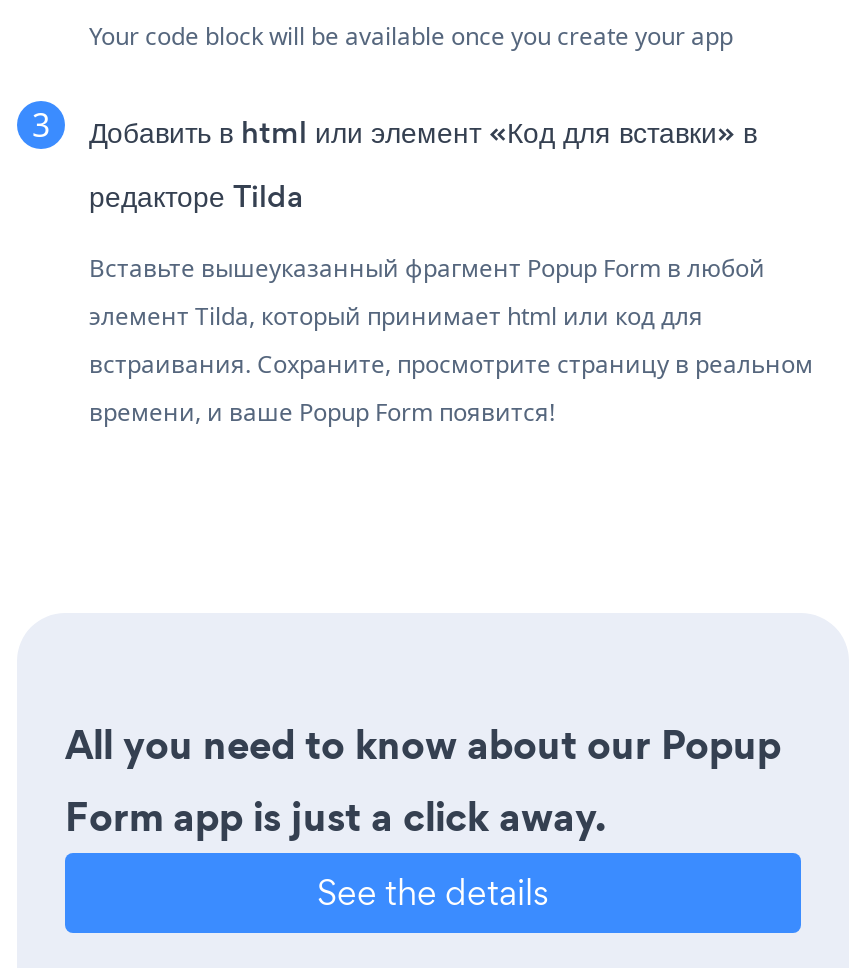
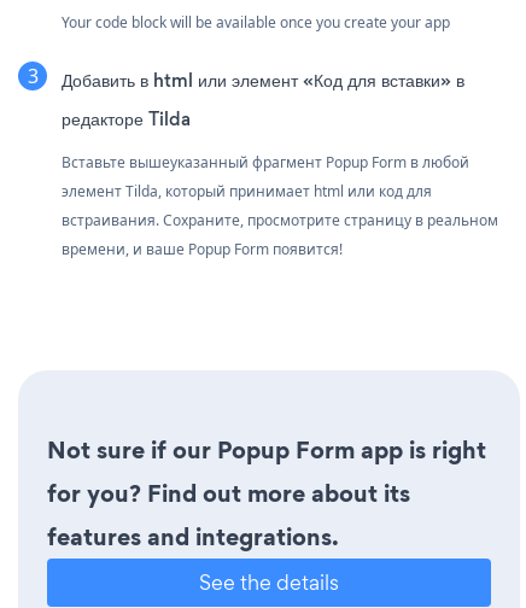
[65,716,781,844] All you need to know about our Popup | Form app is just a click away. -> [47,433,486,553] Not sure if our Popup Form app is right | for you? Find out more about its | features and integrations.

